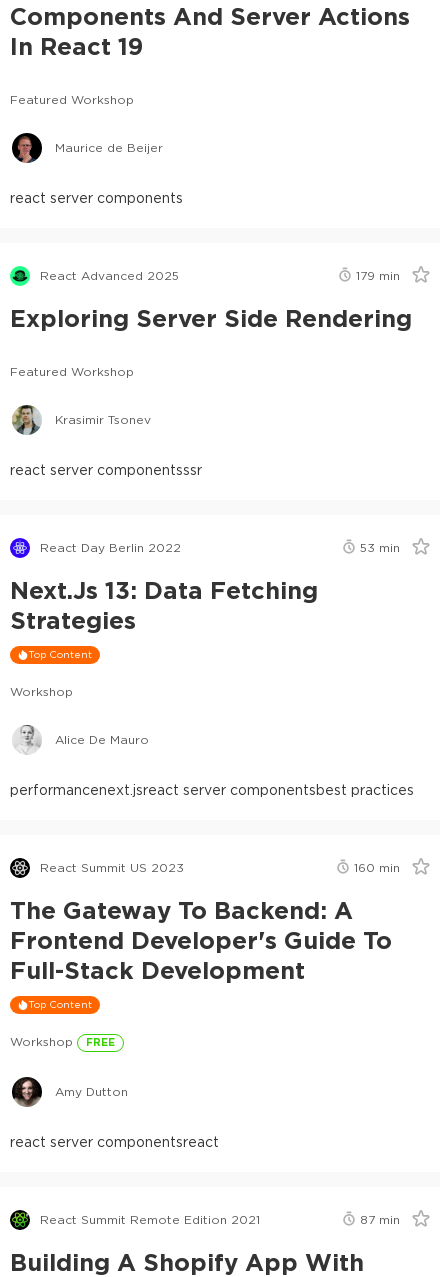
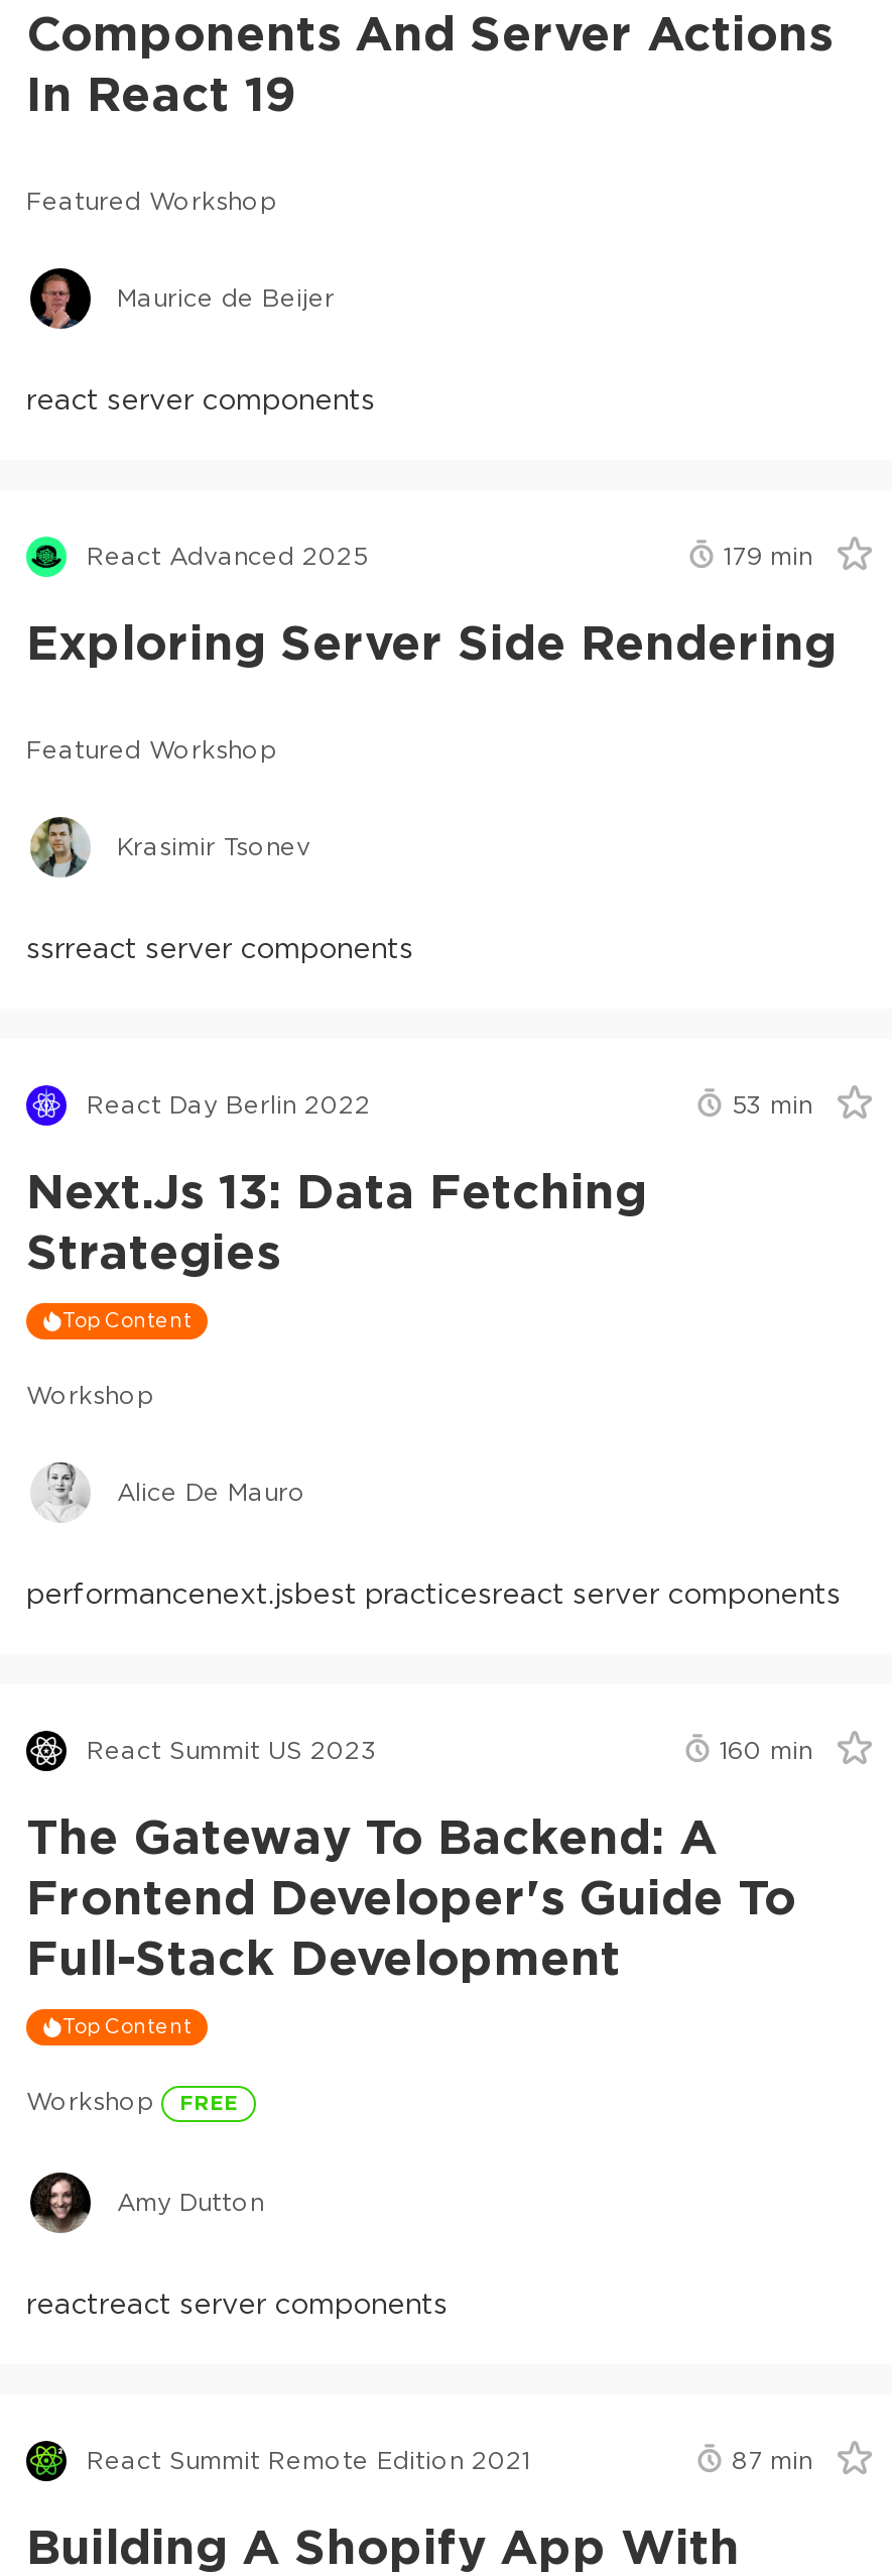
[10,462,202,478] react server componentsssr -> [26,932,413,964] ssrreact server components
[10,782,414,798] performancenext.jsreact server componentsbest practices -> [26,1577,841,1610] performancenext.jsbest practicesreact server components
[10,1134,219,1150] react server componentsreact -> [26,2288,448,2320] reactreact server components

